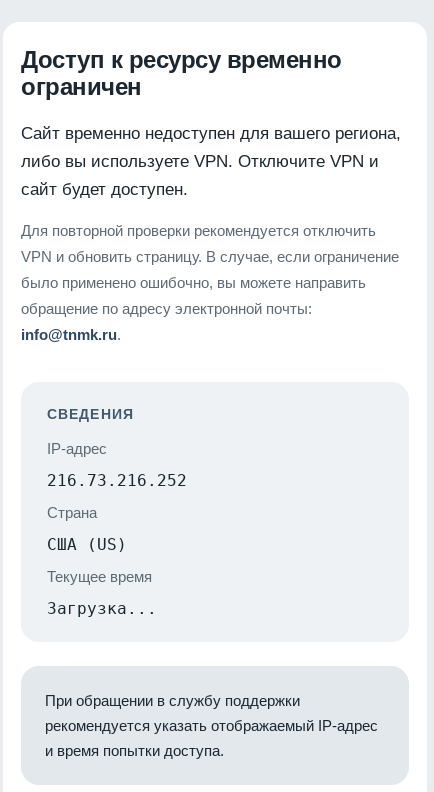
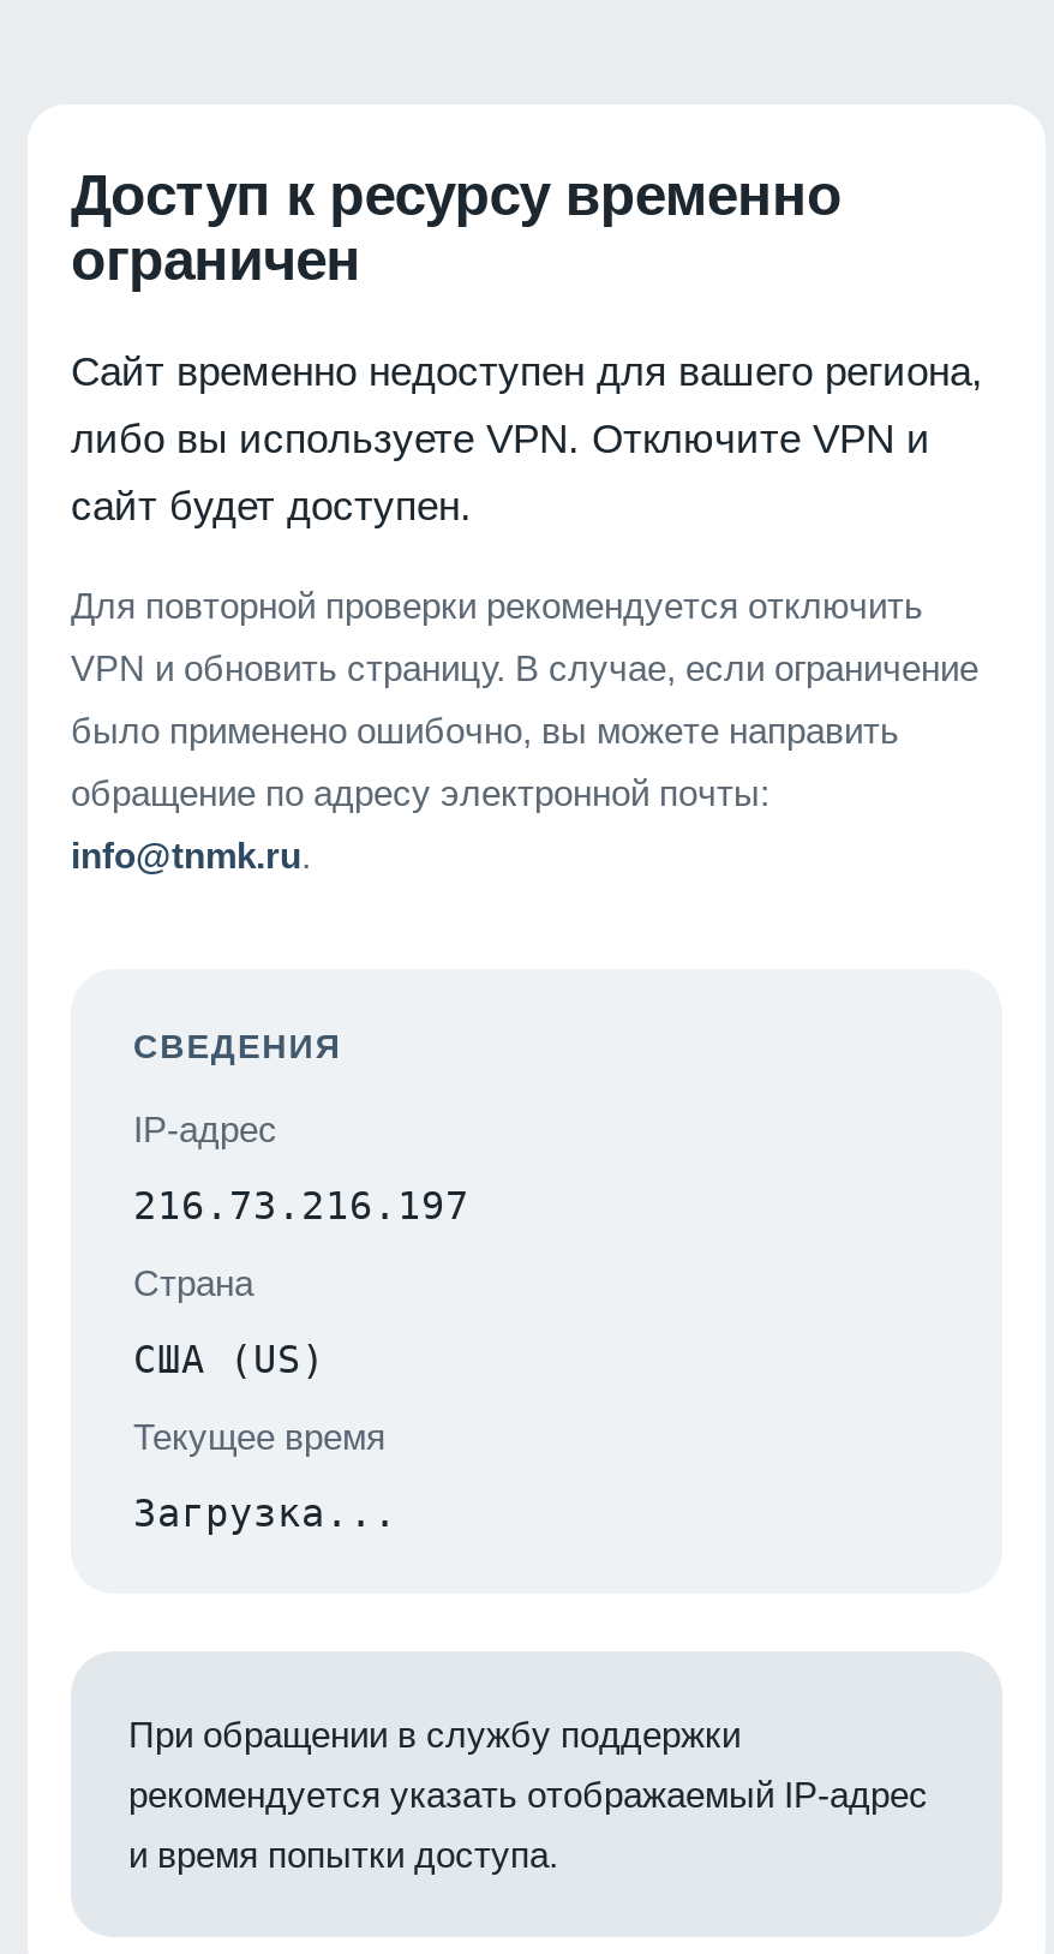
[47,470,187,489] 216.73.216.252 -> [133,1182,469,1227] 216.73.216.197

